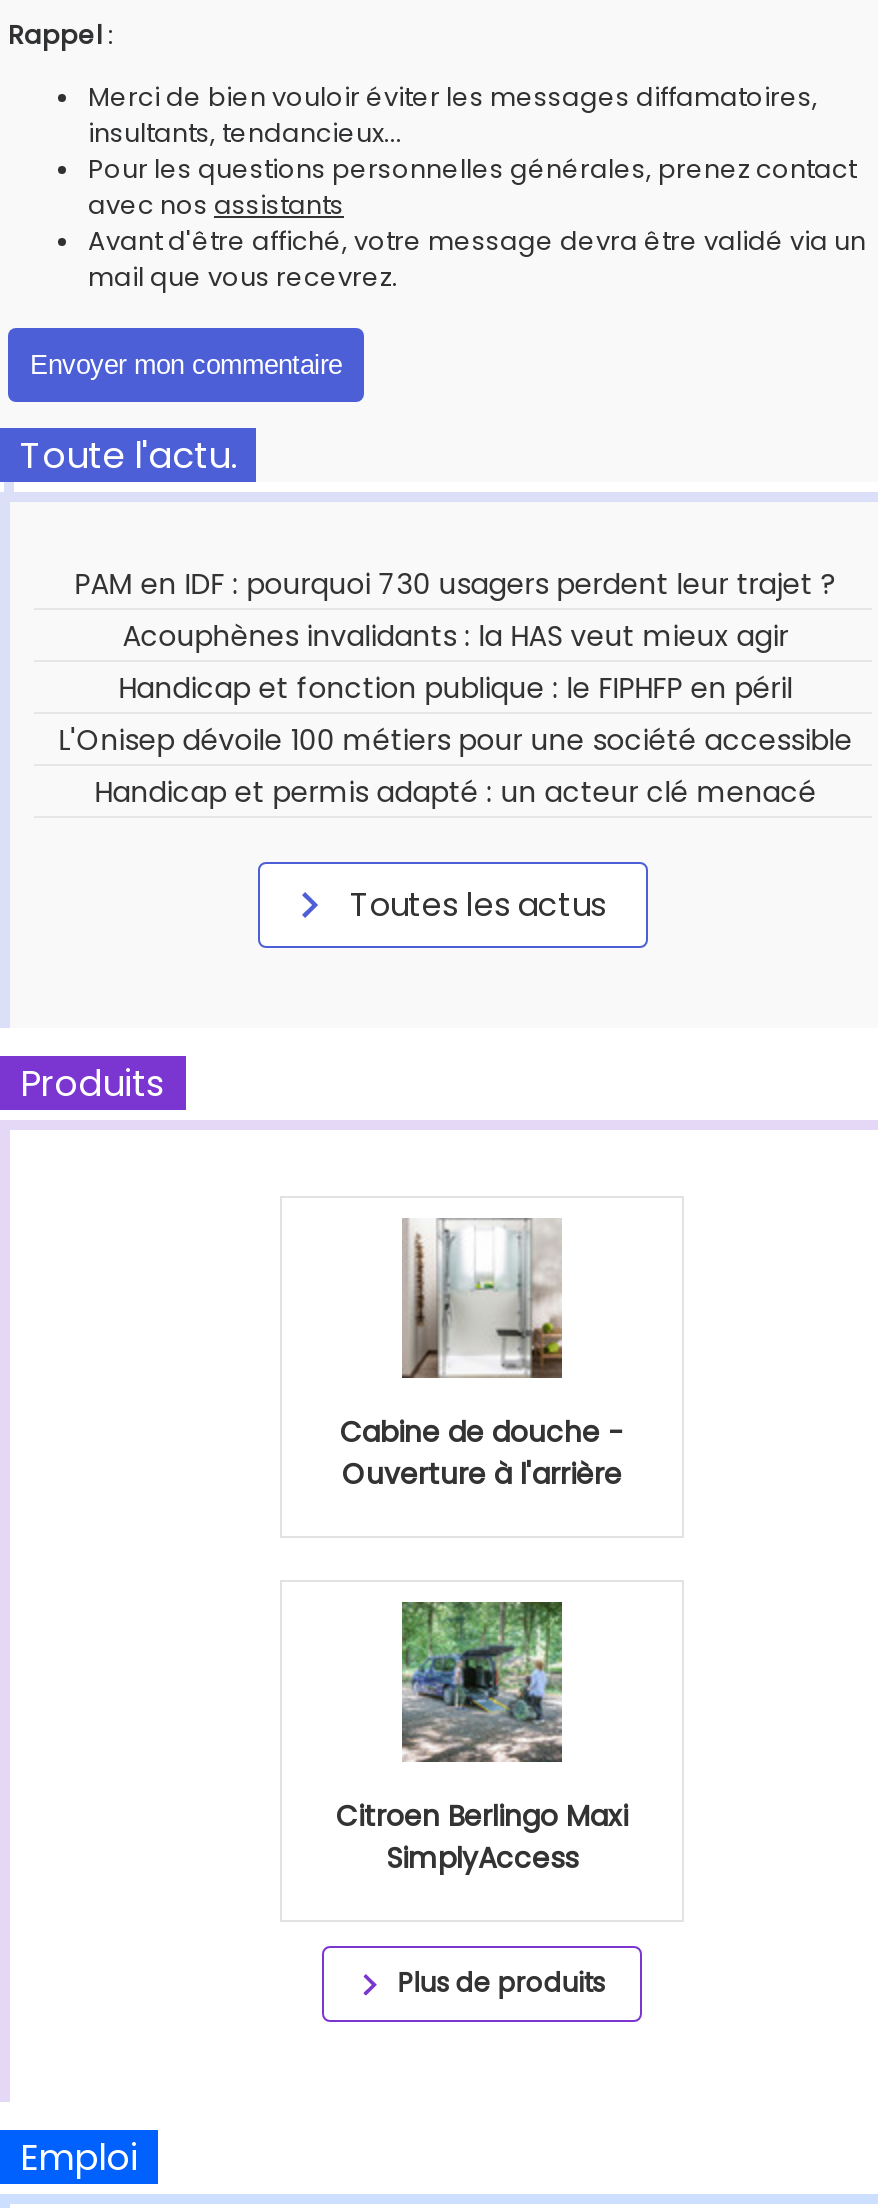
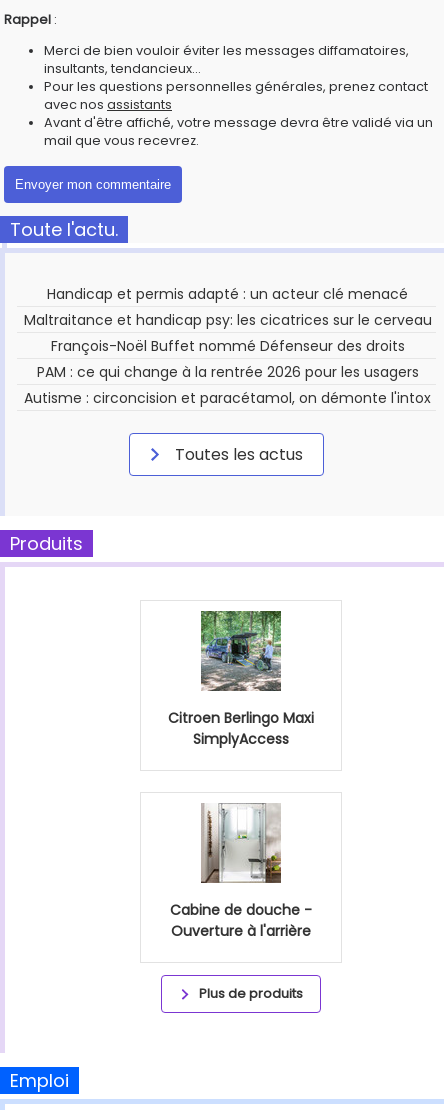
[58,564,852,760] PAM en IDF : pourquoi 730 usagers perdent leur trajet ? | Acouphènes invalidants : la HAS veut mieux agir | Handicap et fonction publique : le FIPHFP en péril | L'Onisep dévoile 100 métiers pour une société accessible -> none
moved [94,772,816,812] -> [47,284,408,304]: Handicap et permis adapté : un acteur clé menacé
none -> [24,310,432,408] Maltraitance et handicap psy: les cicatrices sur le cerveau | François-Noël Buffet nommé Défenseur des droits | PAM : ce qui change à la rentrée 2026 pour les usagers | Autisme : circoncision et paracétamol, on démonte l'intox
moved [340,1216,624,1494] -> [170,802,312,941]: [image] | Cabine de douche - | Ouverture à l'arrière
moved [336,1598,628,1878] -> [168,609,314,749]: [image] | Citroen Berlingo Maxi | SimplyAccess

